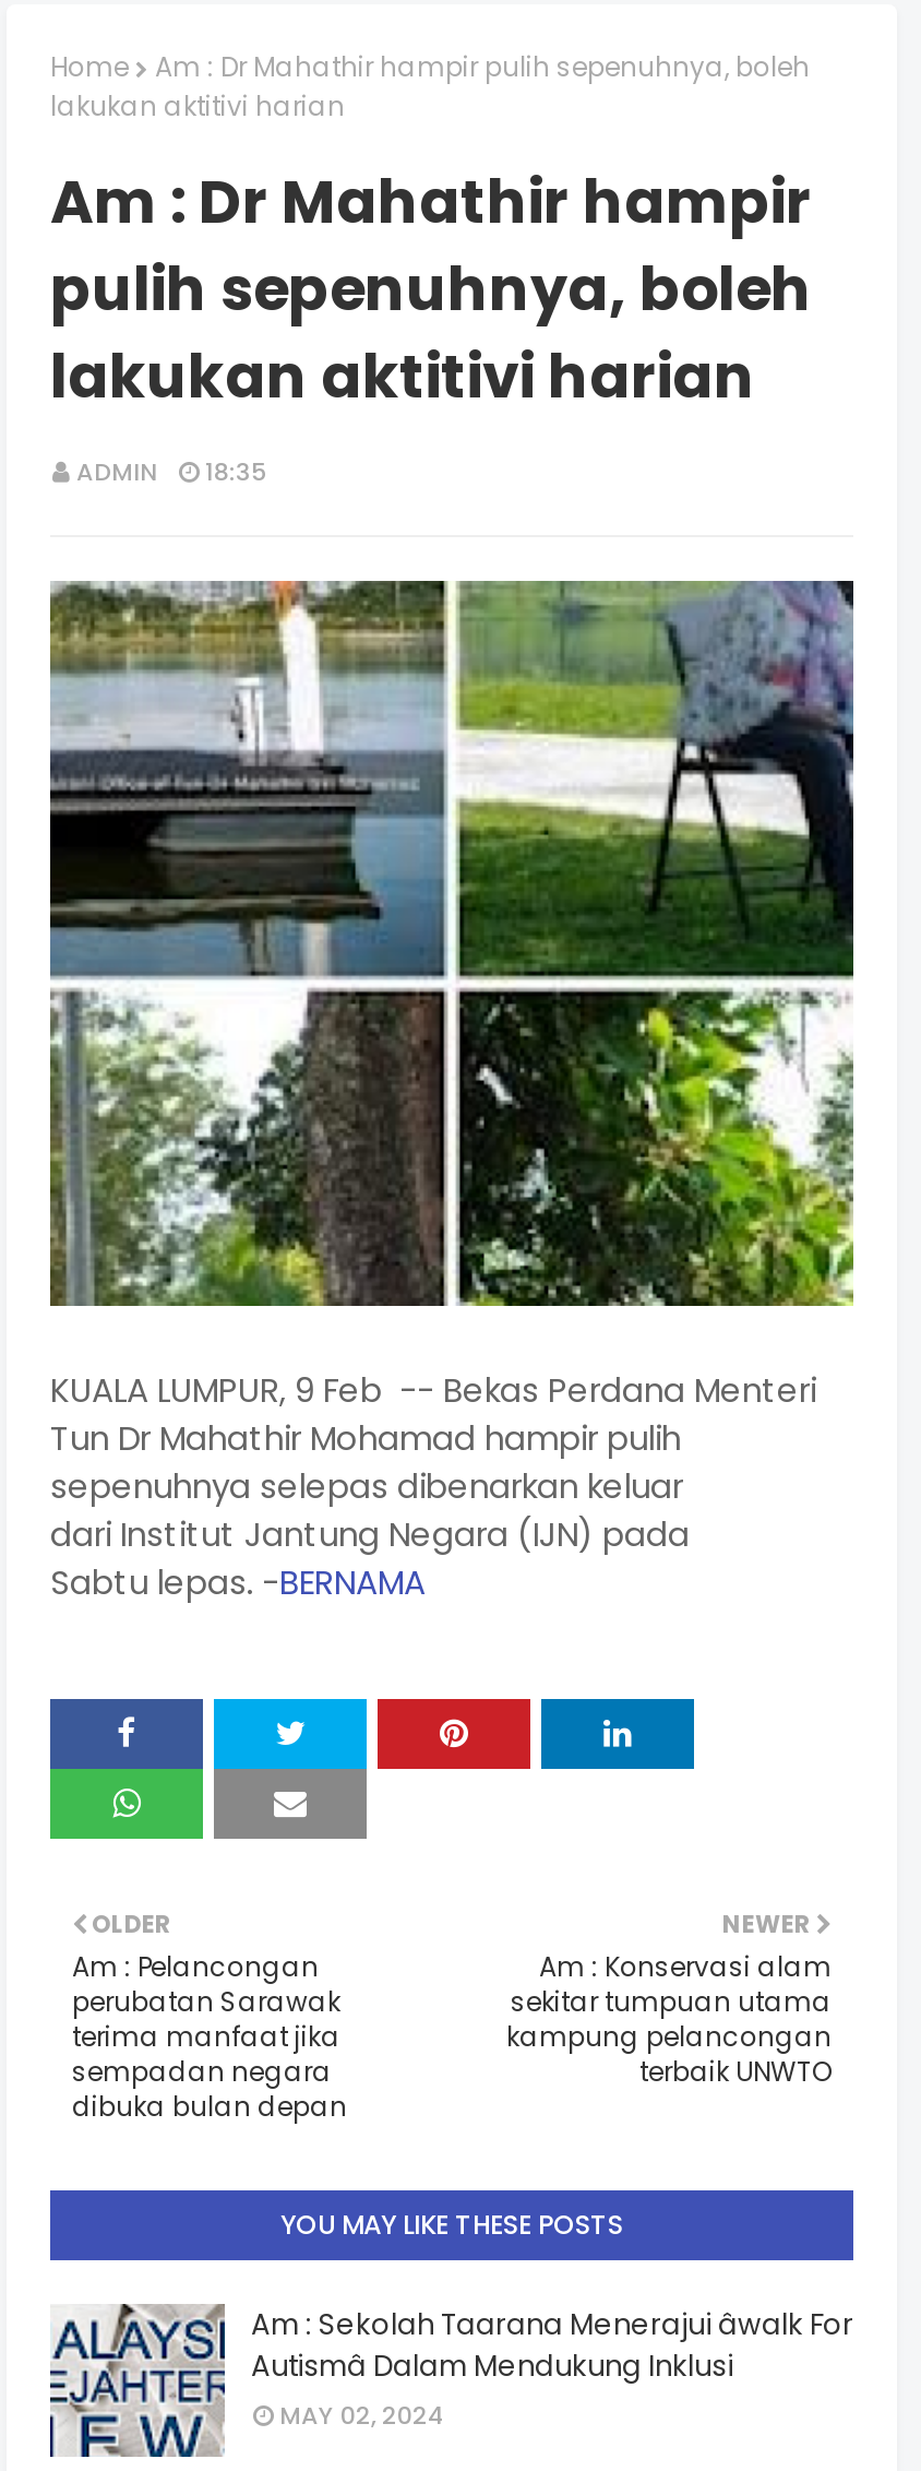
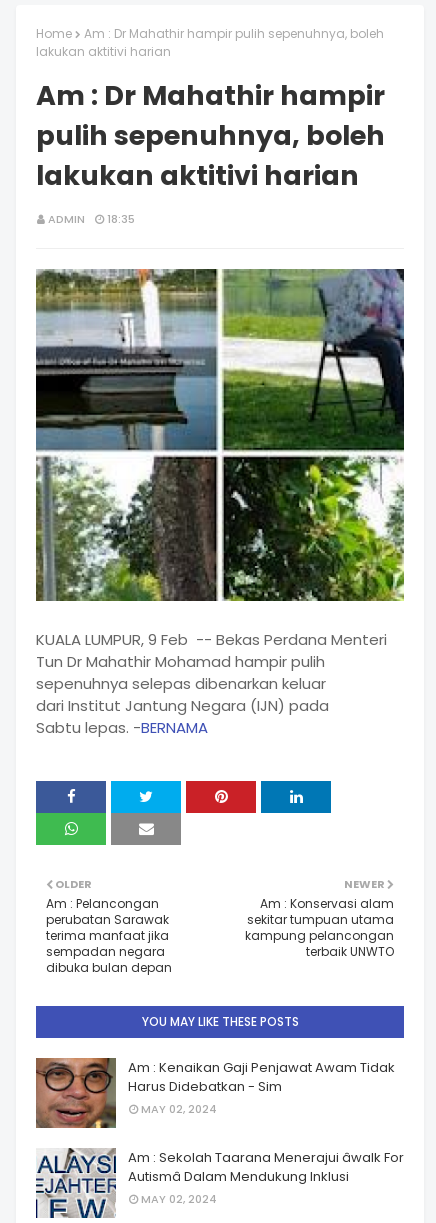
none -> [35,1057,395,1129] [image] | Am : Kenaikan Gaji Penjawat Awam Tidak | Harus Didebatkan - Sim | MAY 02, 2024

